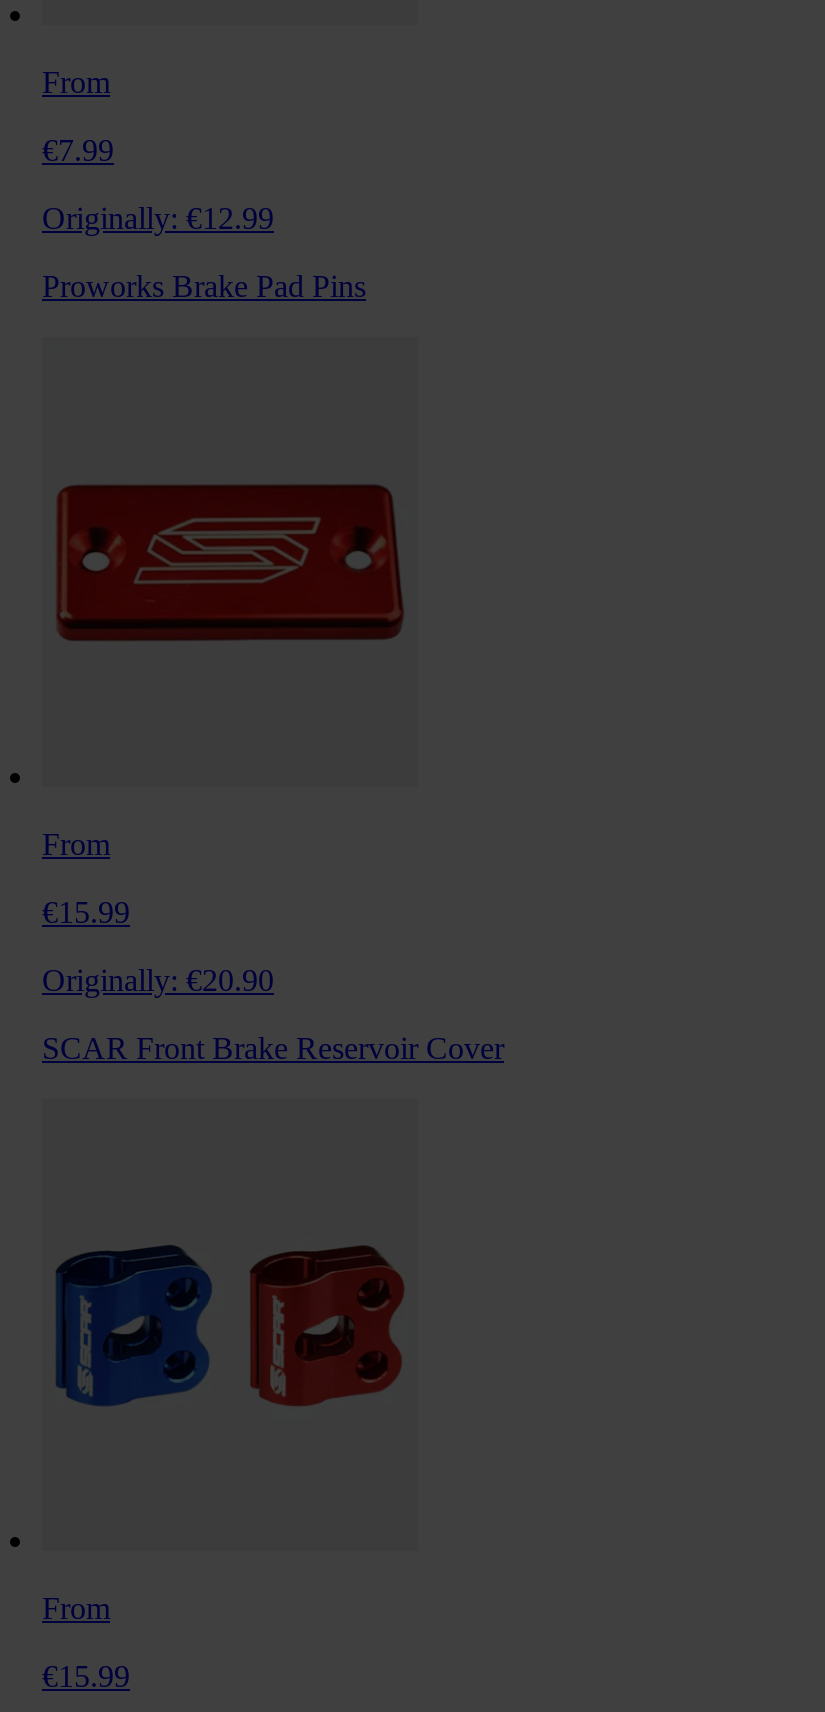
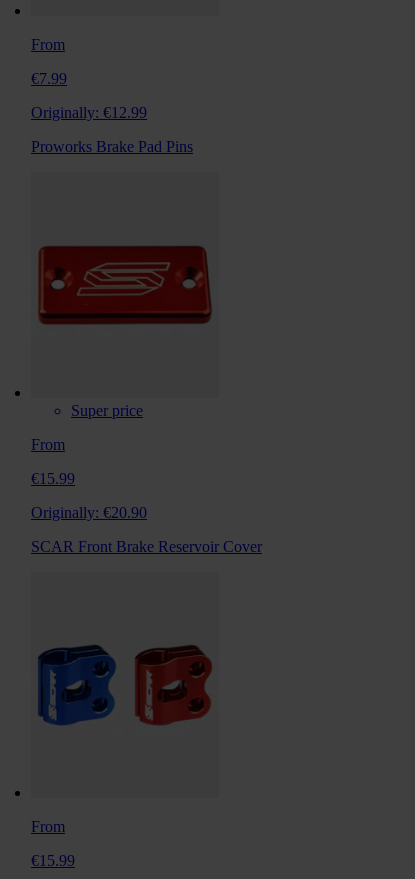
none -> [71,402,143,419] Super price

